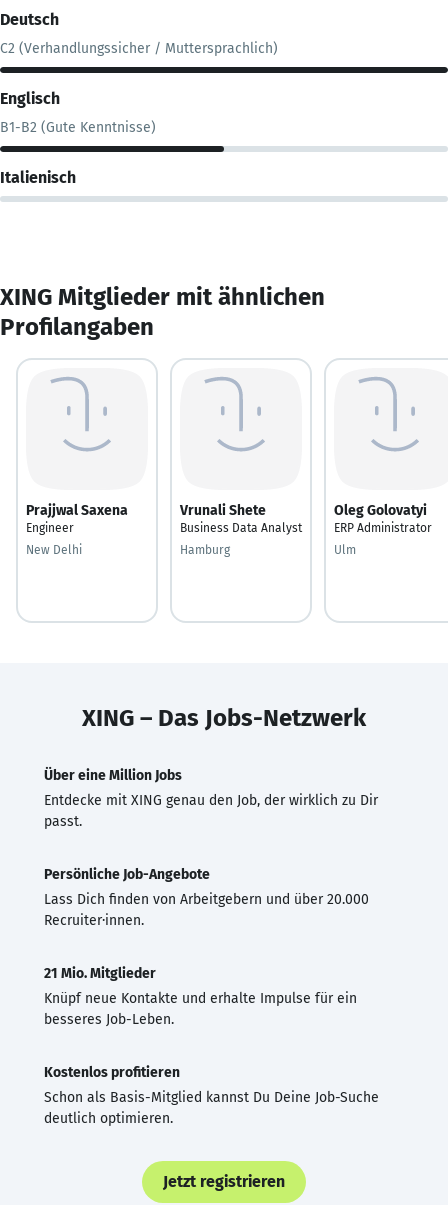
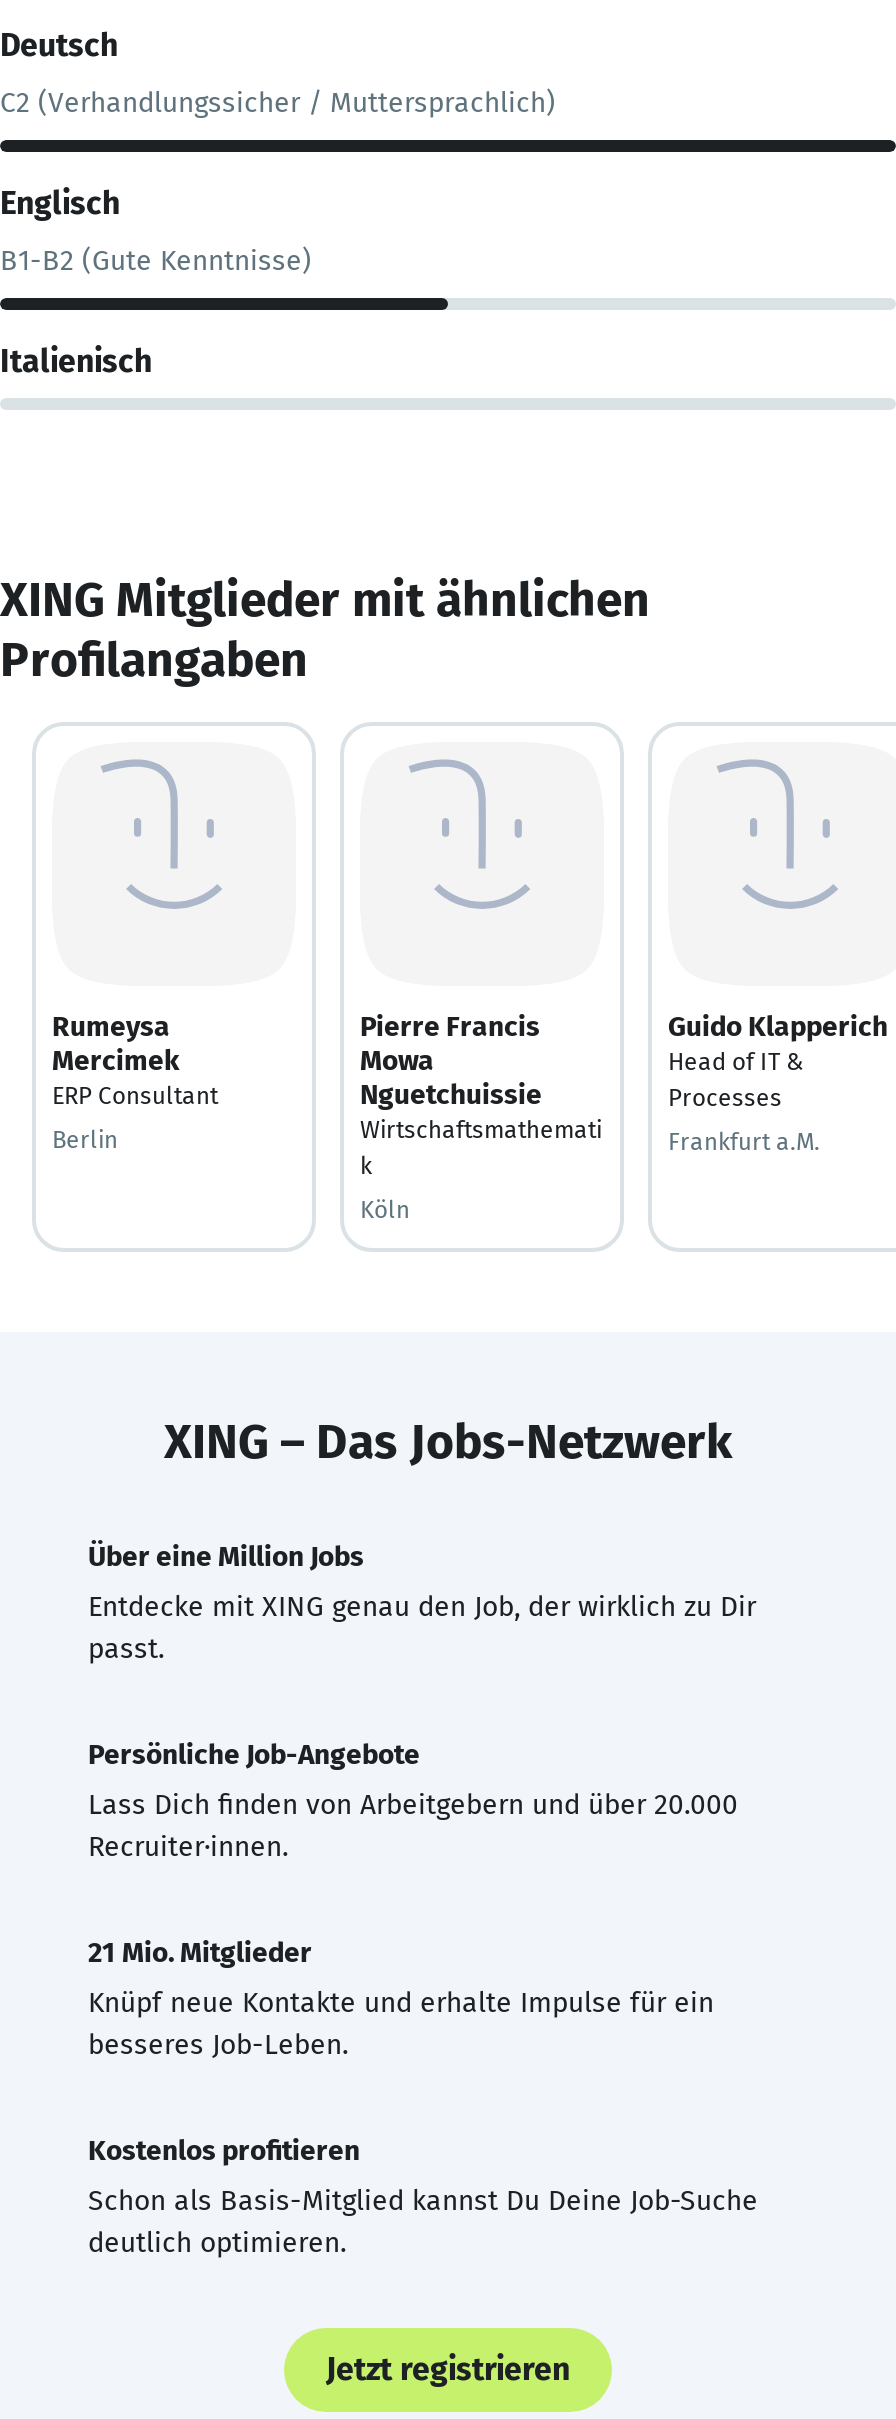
[26,501,128,534] Prajjwal Saxena | Engineer -> [52,1009,218,1109] Rumeysa | Mercimek | ERP Consultant
[180,501,302,534] Vrunali Shete | Business Data Analyst -> [360,1009,602,1179] Pierre Francis | Mowa | Nguetchuissie | Wirtschaftsmathemati | k
[334,501,432,534] Oleg Golovatyi | ERP Administrator -> [668,1009,888,1111] Guido Klapperich | Head of IT & | Processes
[26,542,82,556] New Delhi -> [52,1125,118,1153] Berlin
[180,542,230,556] Hamburg -> [360,1195,410,1223] Köln
[334,542,356,556] Ulm -> [668,1127,820,1155] Frankfurt a.M.

